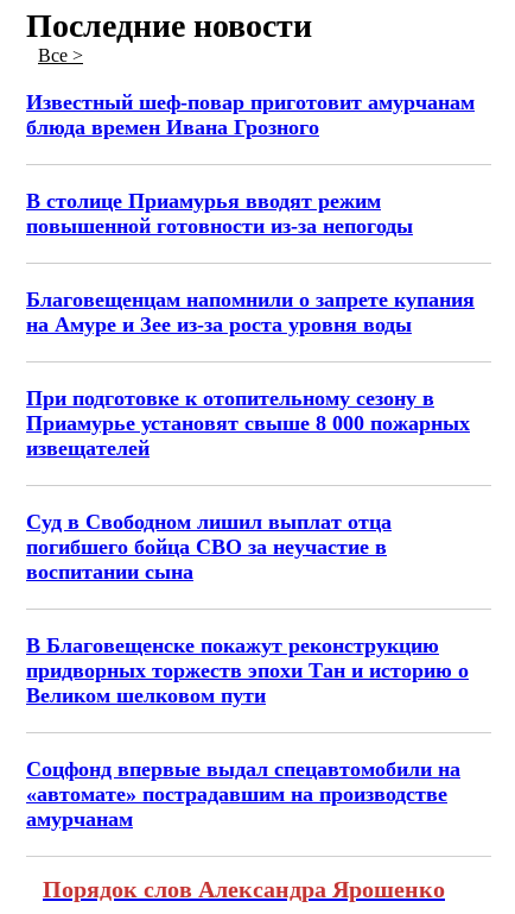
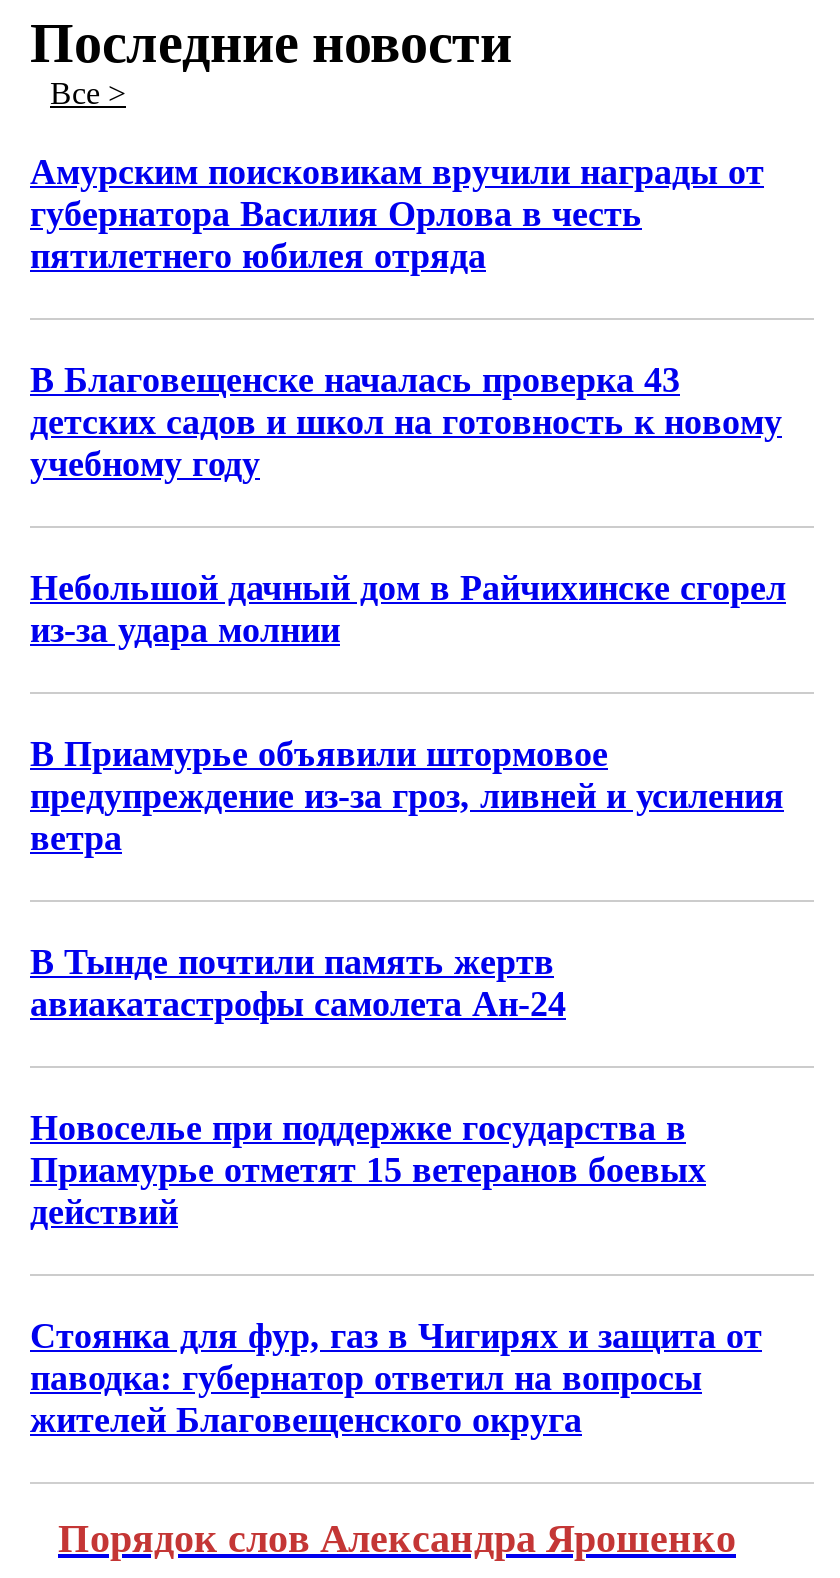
[26,91,475,139] Известный шеф-повар приготовит амурчанам | блюда времен Ивана Грозного -> [30,153,764,277] Амурским поисковикам вручили награды от | губернатора Василия Орлова в честь | пятилетнего юбилея отряда
[26,189,413,238] В столице Приамурья вводят режим | повышенной готовности из-за непогоды -> [30,361,782,485] В Благовещенске началась проверка 43 | детских садов и школ на готовность к новому | учебному году
[26,288,475,337] Благовещенцам напомнили о запрете купания | на Амуре и Зее из-за роста уровня воды -> [30,569,786,651] Небольшой дачный дом в Райчихинске сгорел | из-за удара молнии
[26,387,470,460] При подготовке к отопительному сезону в | Приамурье установят свыше 8 000 пожарных | извещателей -> [30,735,784,859] В Приамурье объявили штормовое | предупреждение из-за гроз, ливней и усиления | ветра
[26,510,392,584] Суд в Свободном лишил выплат отца | погибшего бойца СВО за неучастие в | воспитании сына -> [30,943,566,1025] В Тынде почтили память жертв | авиакатастрофы самолета Ан-24
[26,634,469,708] В Благовещенске покажут реконструкцию | придворных торжеств эпохи Тан и историю о | Великом шелковом пути -> [30,1109,706,1233] Новоселье при поддержке государства в | Приамурье отметят 15 ветеранов боевых | действий
[26,757,460,831] Соцфонд впервые выдал спецавтомобили на | «автомате» пострадавшим на производстве | амурчанам -> [30,1317,762,1441] Стоянка для фур, газ в Чигирях и защита от | паводка: губернатор ответил на вопросы | жителей Благовещенского округа

